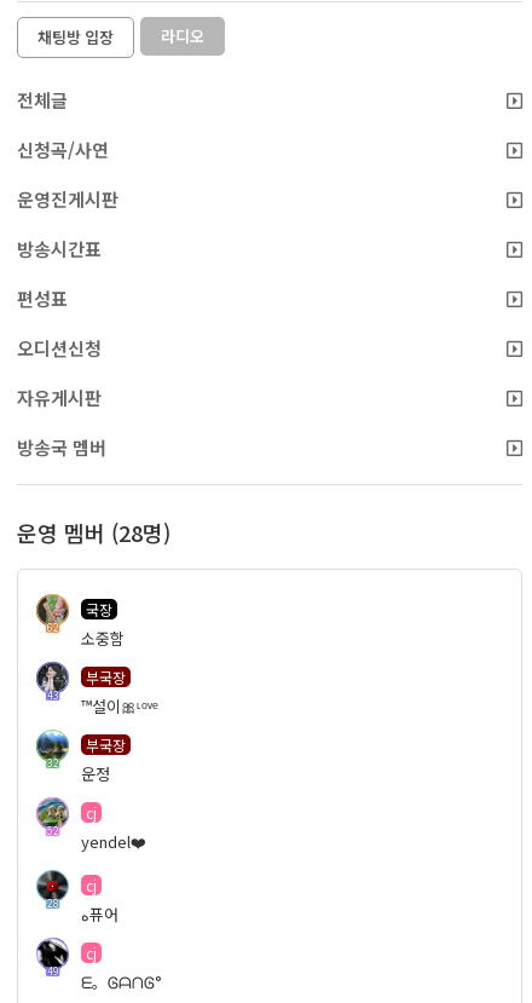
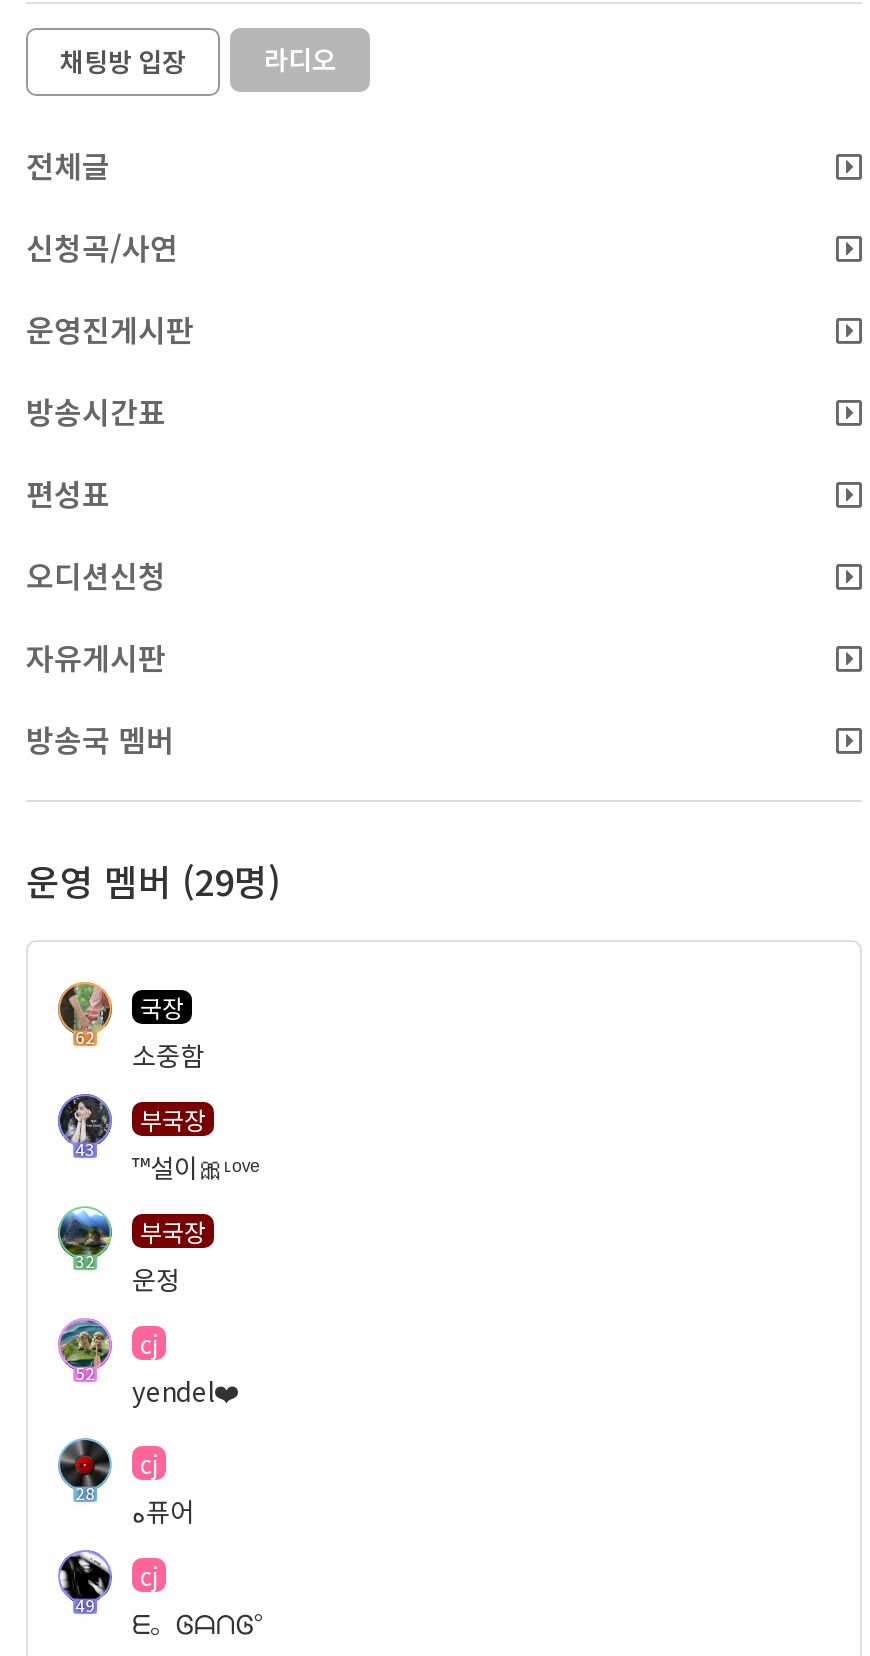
[17,516,170,547] 운영 멤버 (28명) -> [26,853,280,905] 운영 멤버 (29명)

